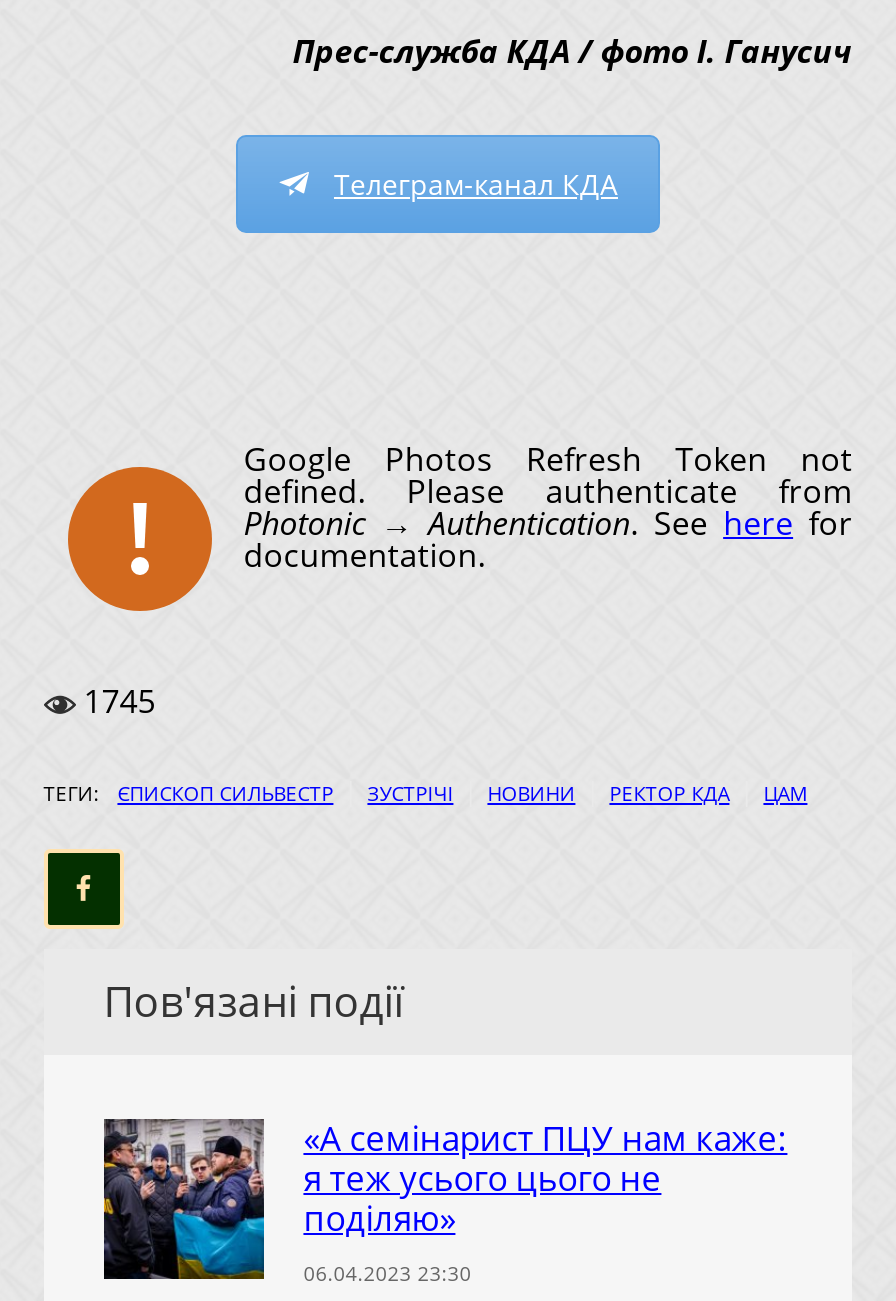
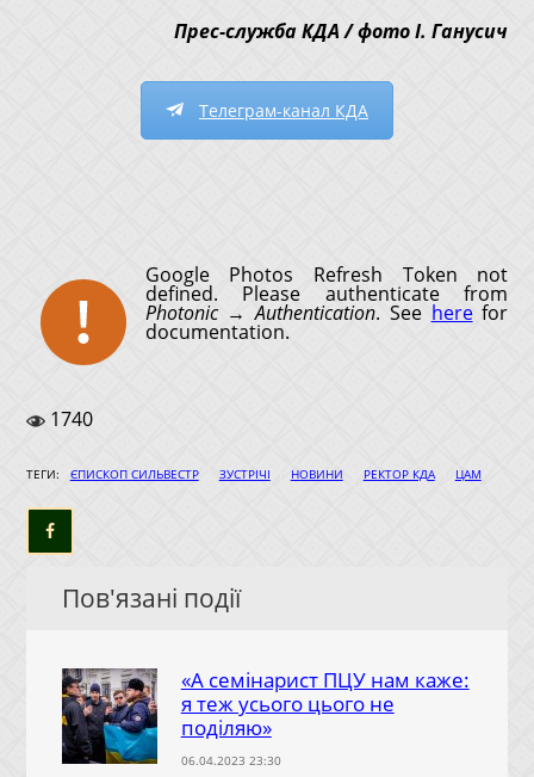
[75,679,155,723] 1745 -> [45,406,93,432] 1740

